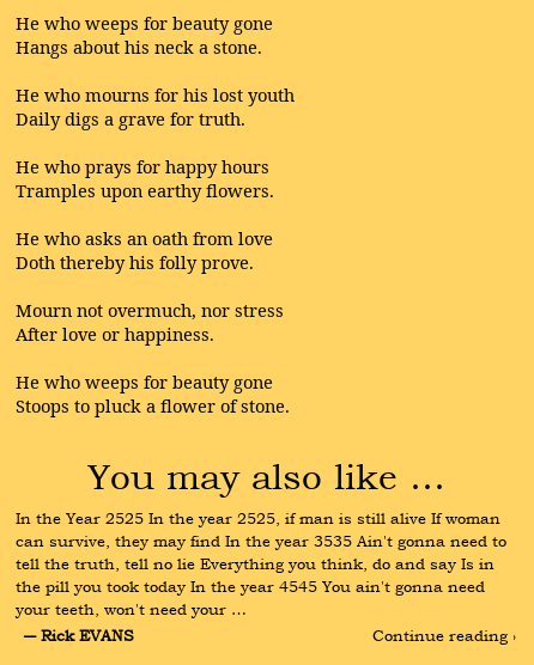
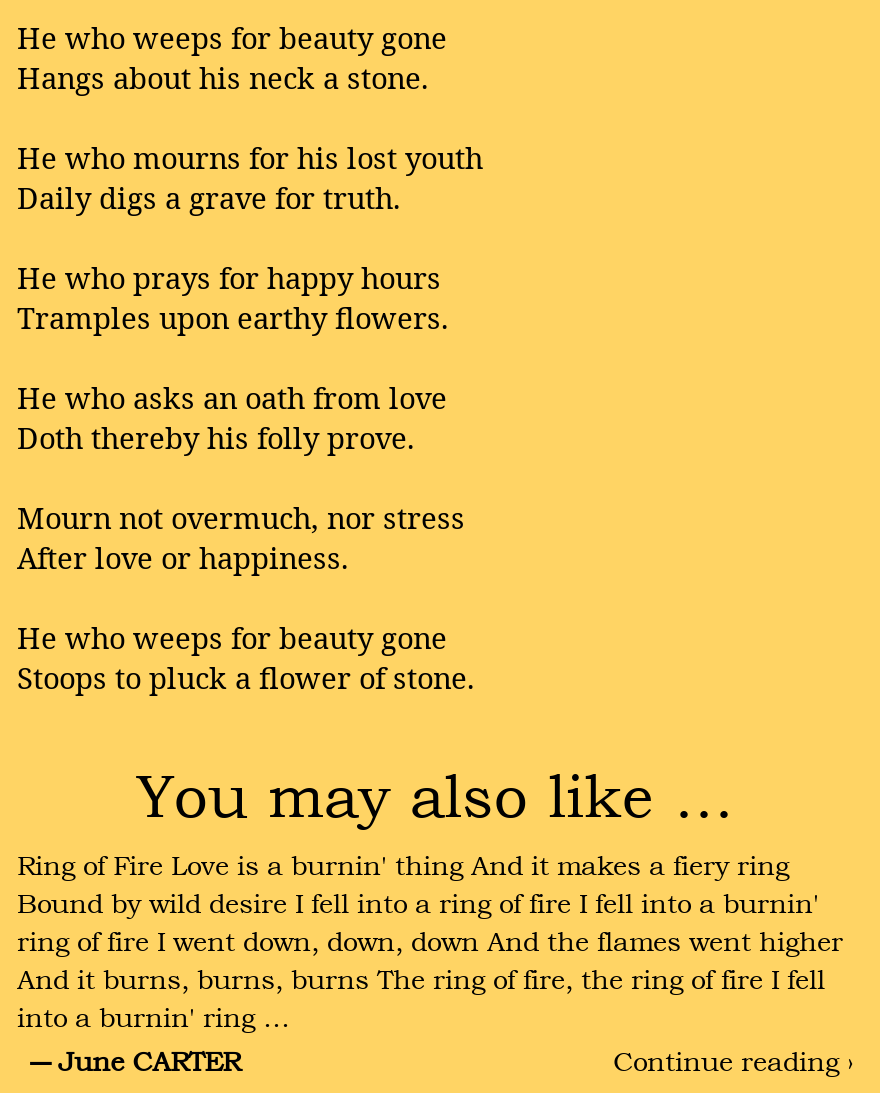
[16,507,506,646] In the Year 2525 In the year 2525, if man is still alive If woman | can survive, they may find In the year 3535 Ain't gonna need to | tell the truth, tell no lie Everything you think, do and say Is in | the pill you took today In the year 4545 You ain't gonna need | your teeth, won't need your … | ― Rick EVANS -> [17,847,843,1080] Ring of Fire Love is a burnin' thing And it makes a fiery ring | Bound by wild desire I fell into a ring of fire I fell into a burnin' | ring of fire I went down, down, down And the flames went higher | And it burns, burns, burns The ring of fire, the ring of fire I fell | into a burnin' ring … | ― June CARTER

